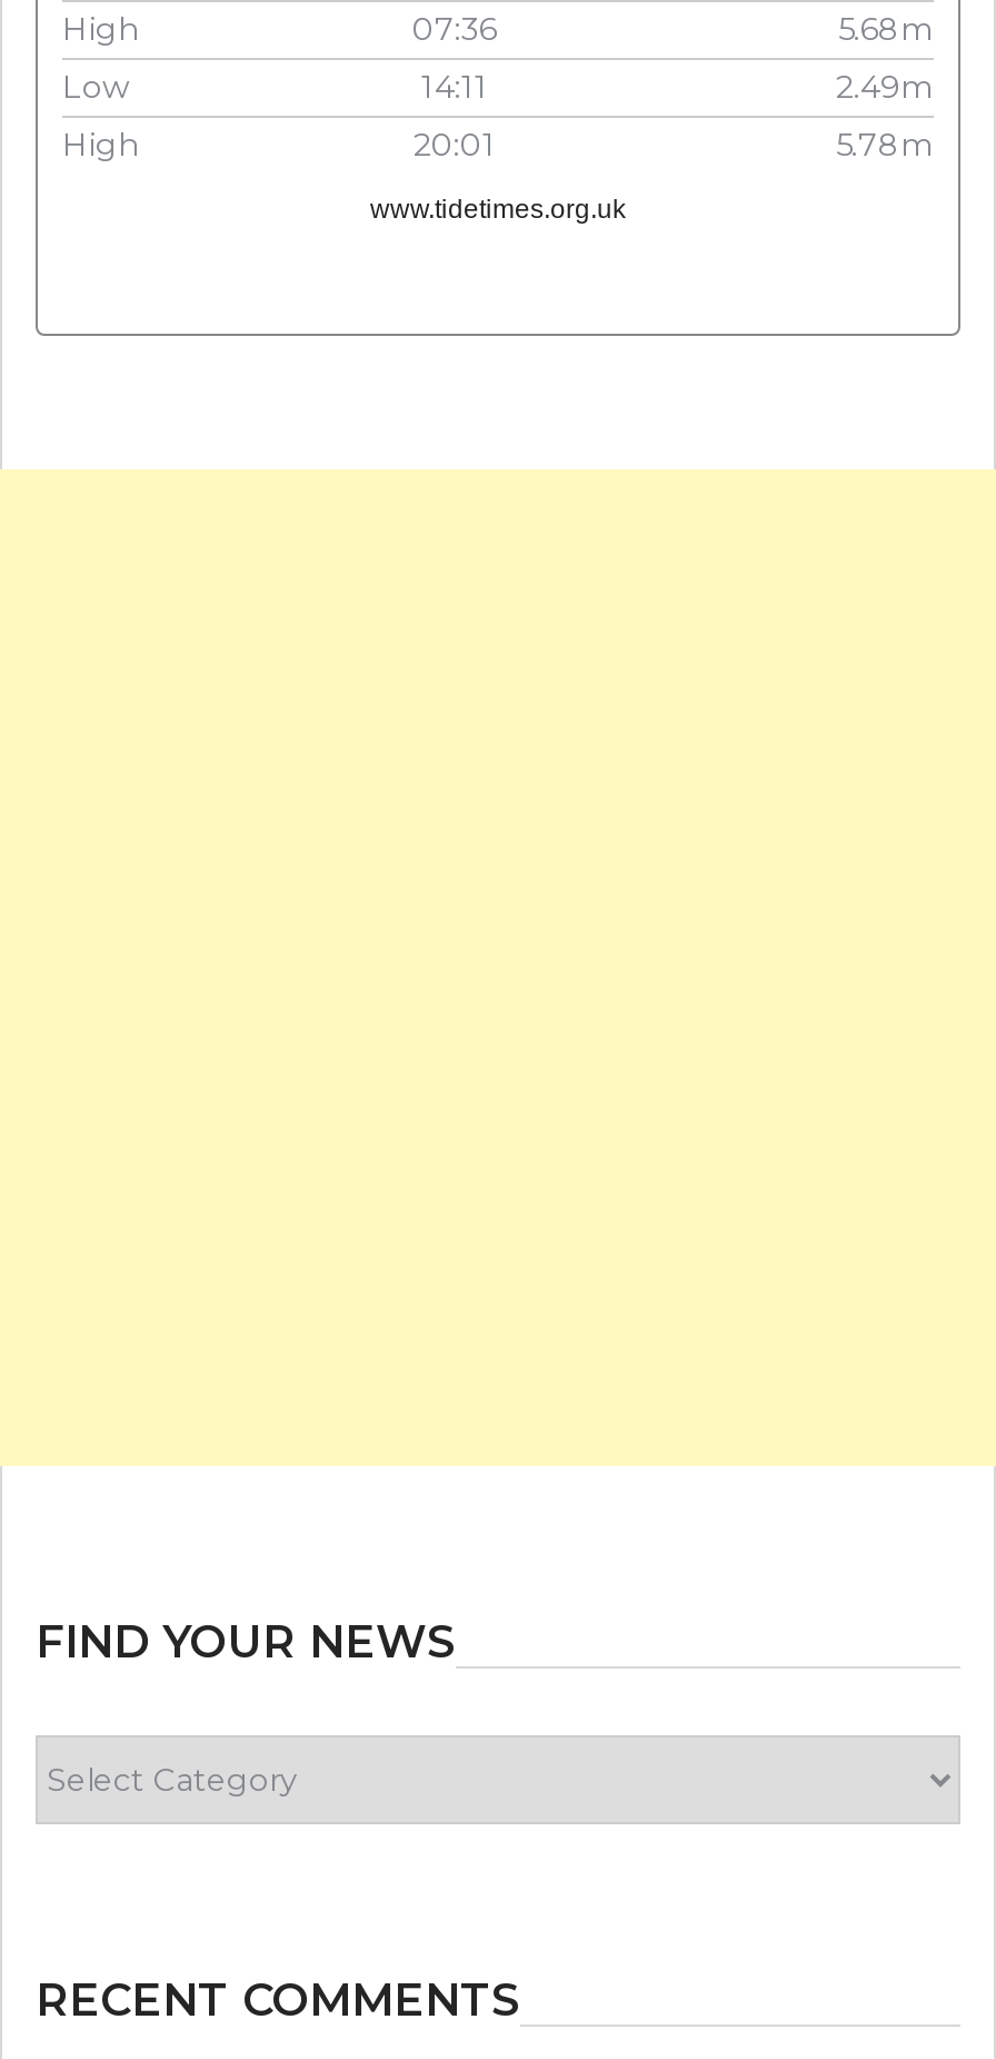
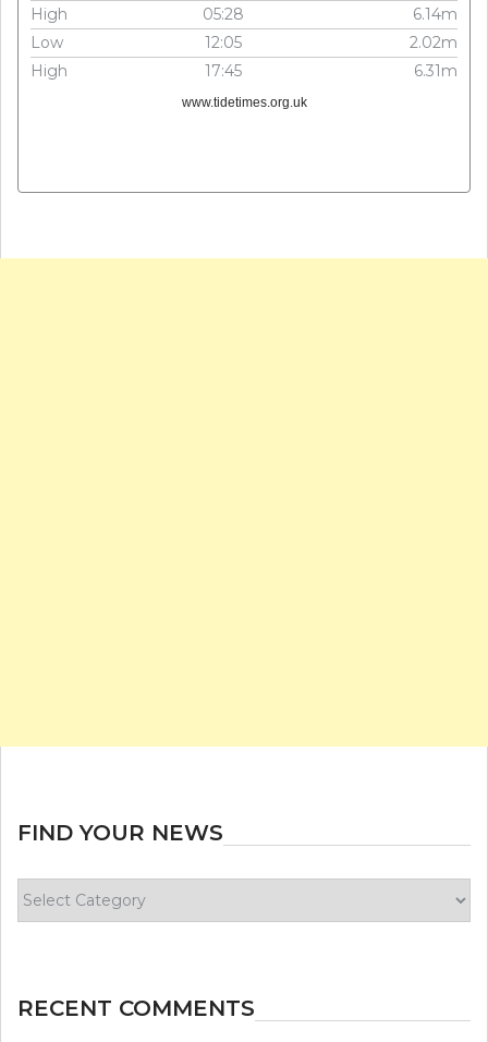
[412,9,934,49] 07:36 | 5.68m -> [202,4,457,24] 05:28 | 6.14m
[421,67,934,107] 14:11 | 2.49m -> [204,33,457,52] 12:05 | 2.02m
[414,125,934,165] 20:01 | 5.78m -> [204,61,457,81] 17:45 | 6.31m

